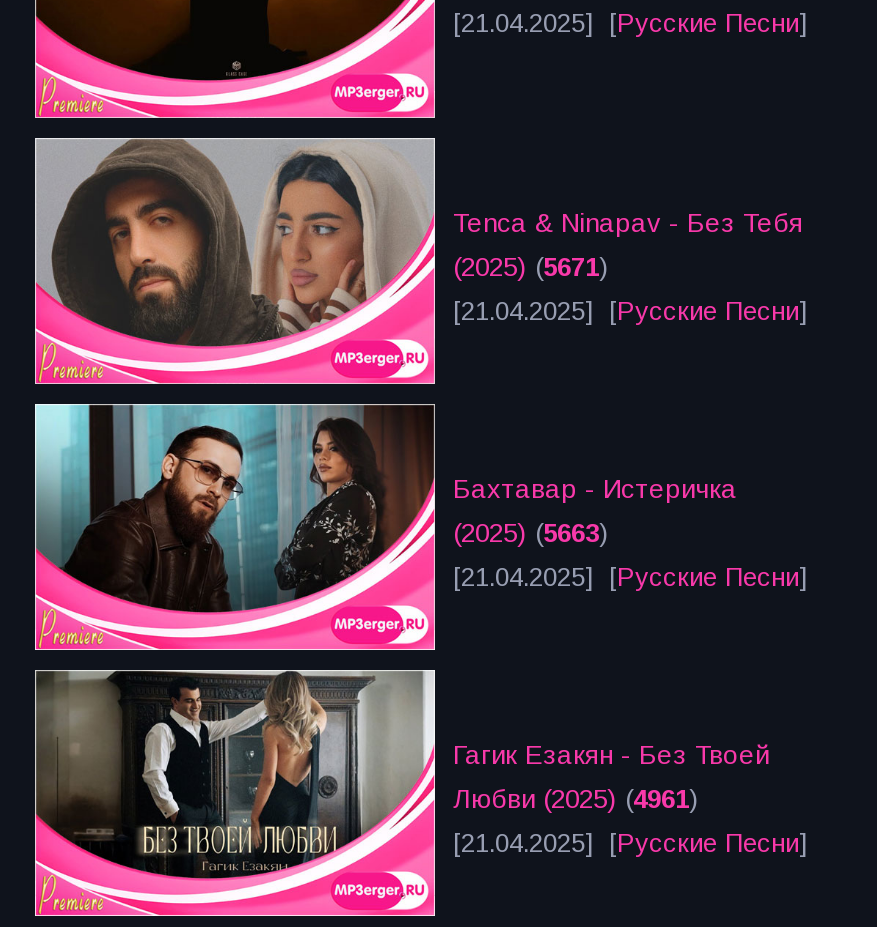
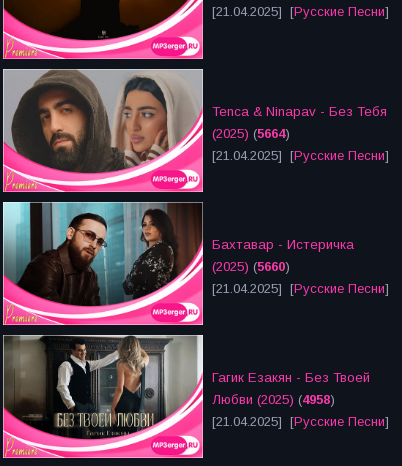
[453,253,609,283] (2025) (5671) -> [212,126,290,141] (2025) (5664)
[453,519,609,549] (2025) (5663) -> [212,259,290,274] (2025) (5660)
[453,785,699,815] Любви (2025) (4961) -> [212,392,335,407] Любви (2025) (4958)

